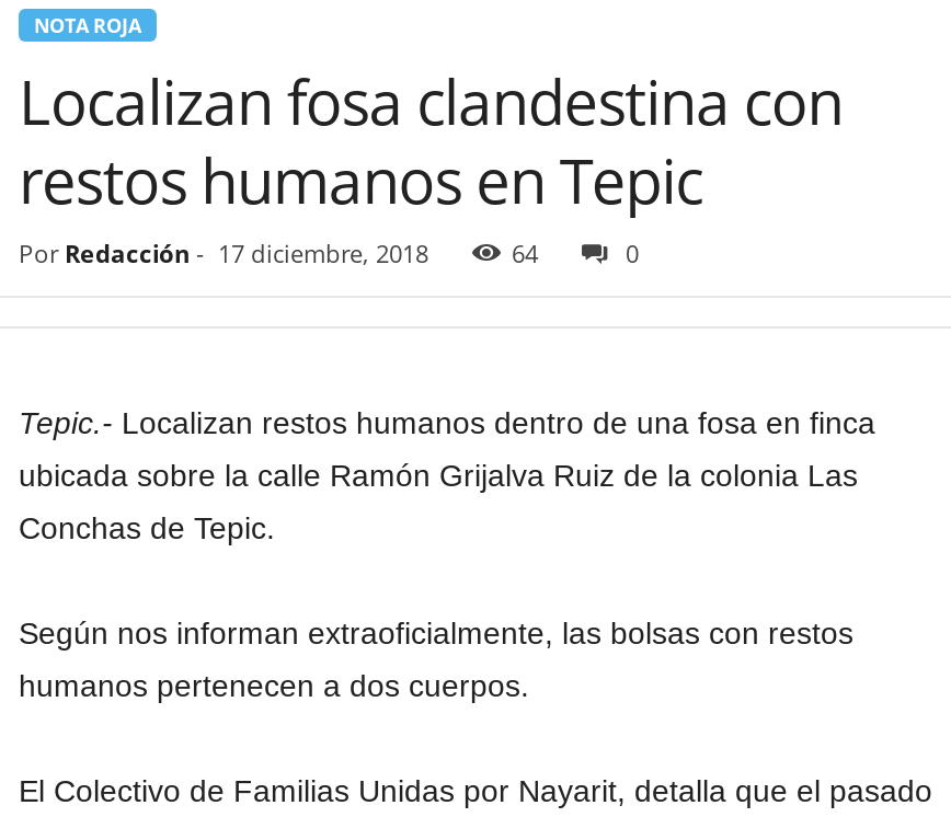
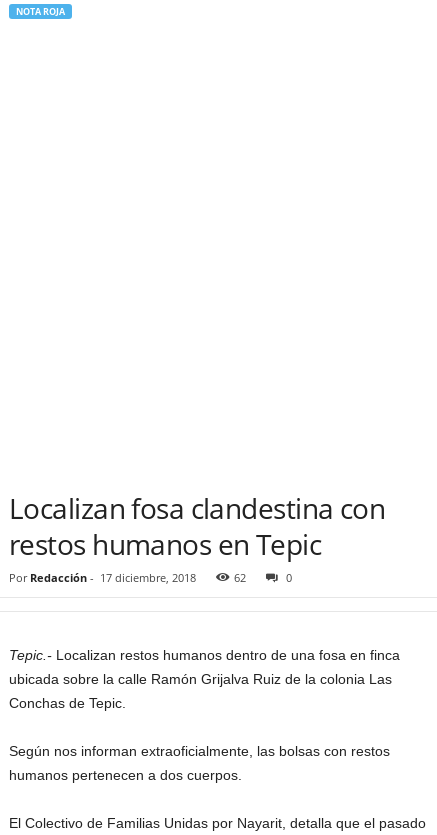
[512,237,538,269] 64 -> [234,570,246,585] 62

